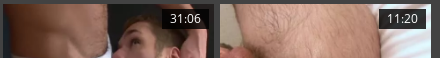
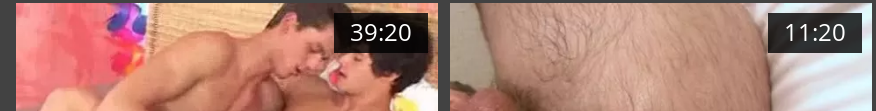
[170,9,201,26] 31:06 -> [350,14,412,48] 39:20

